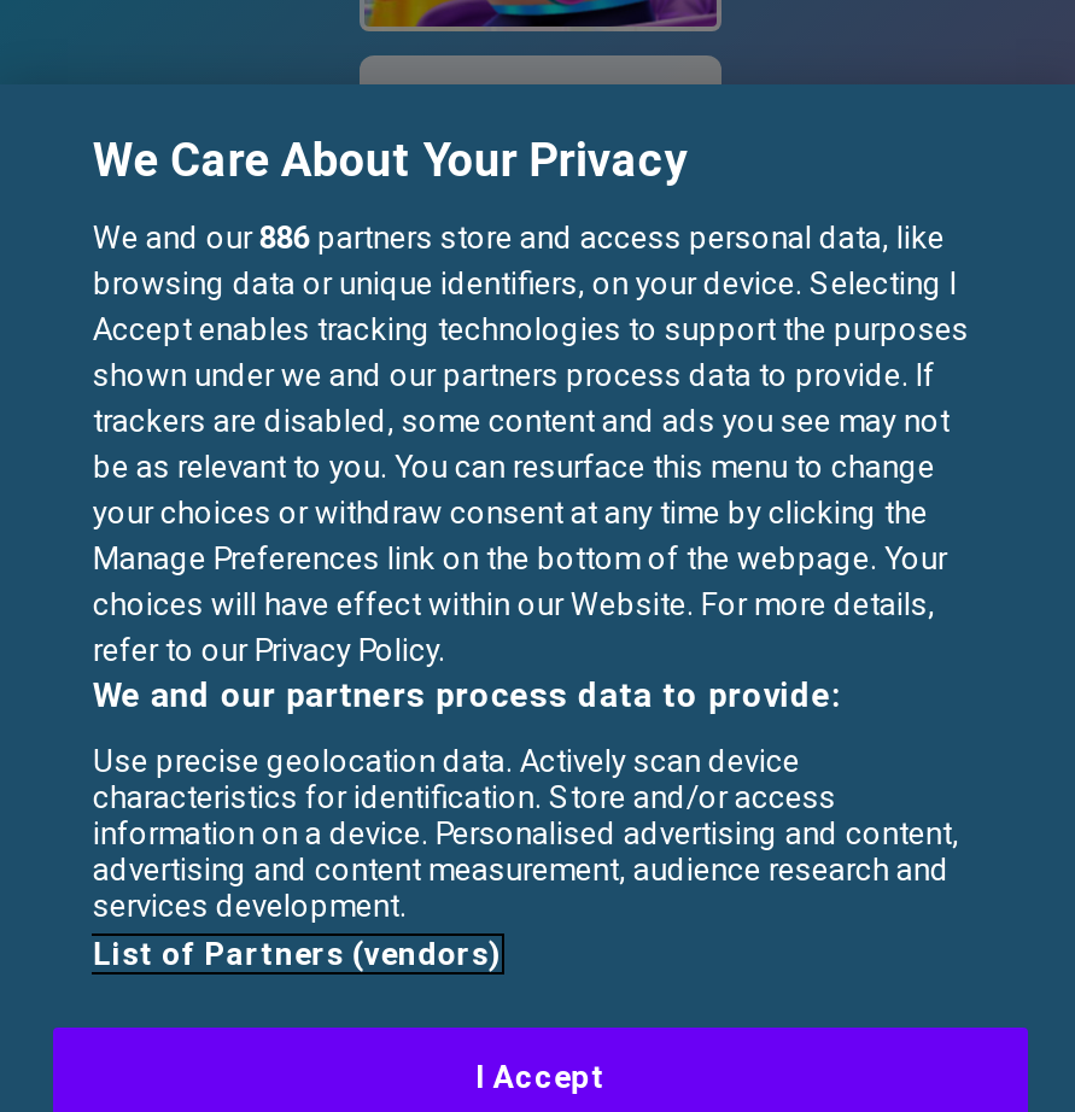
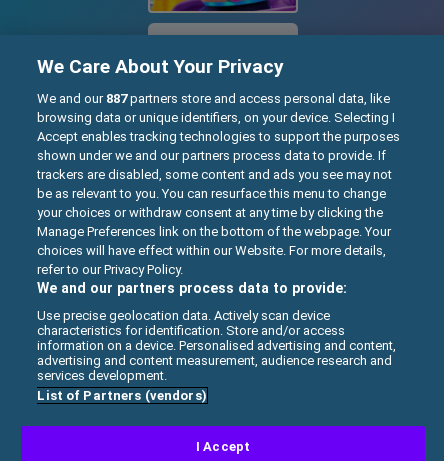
[93,220,944,256] We and our 886 partners store and access personal data, like -> [37,91,390,106] We and our 887 partners store and access personal data, like

